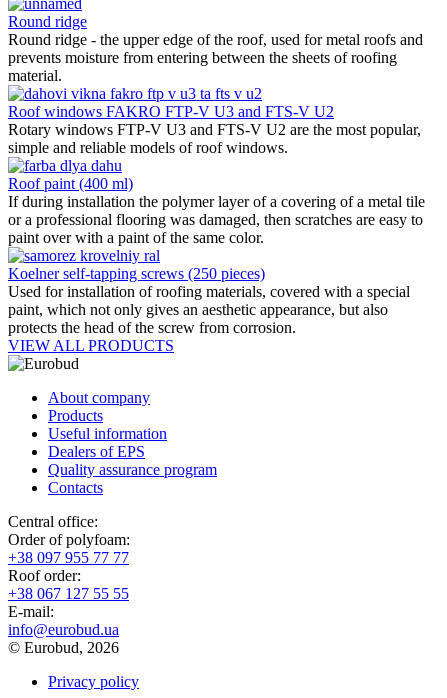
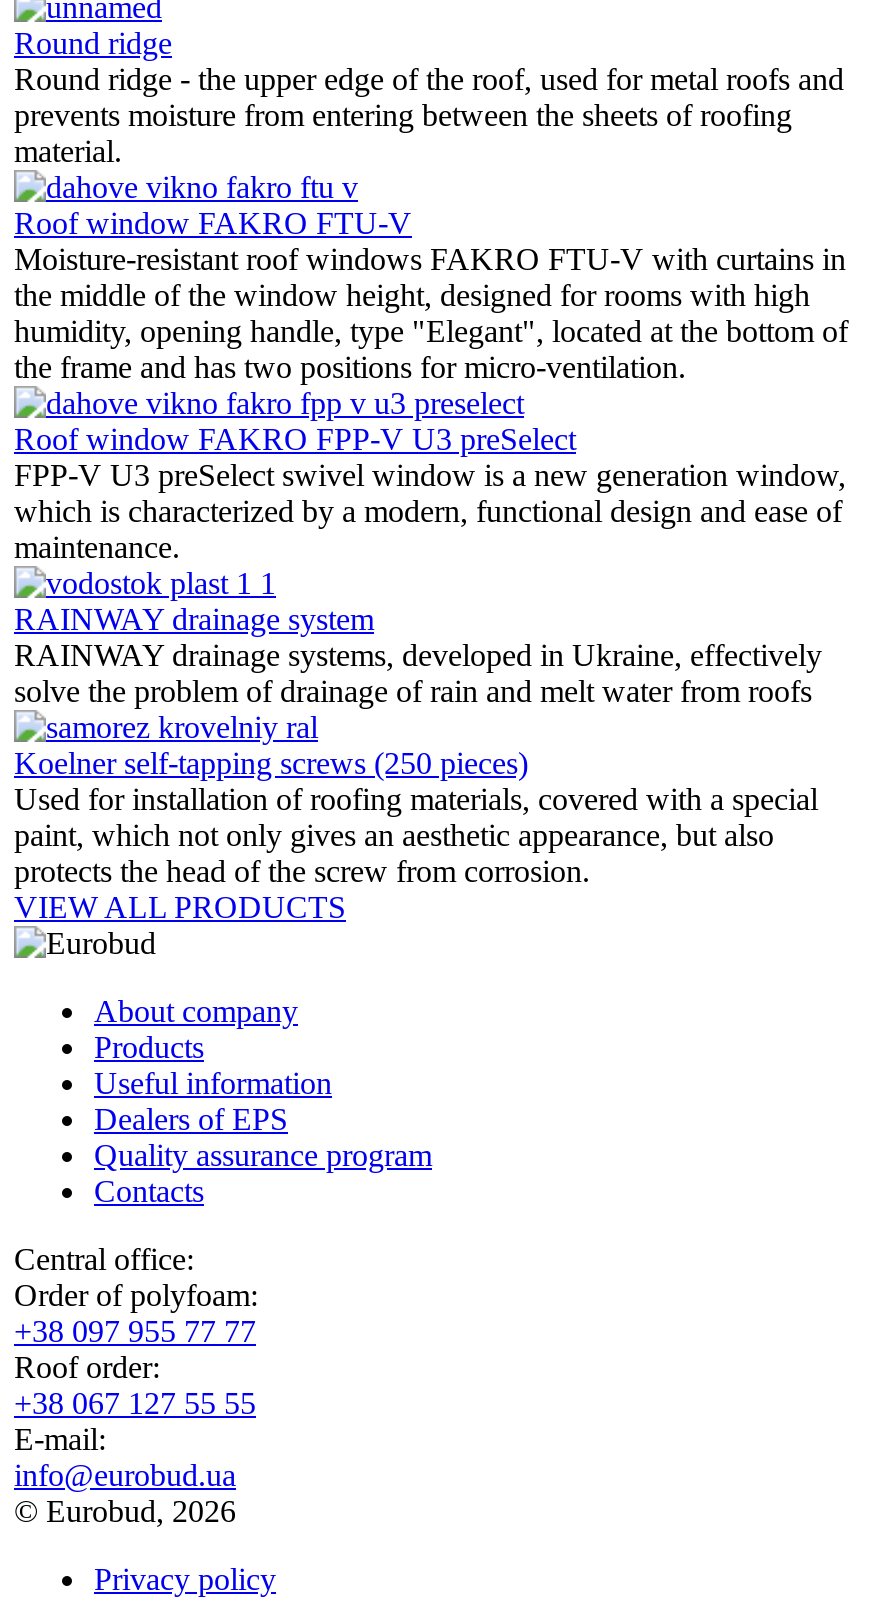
[8,103,425,246] Roof windows FAKRO FTP-V U3 and FTS-V U2 | Rotary windows FTP-V U3 and FTS-V U2 are the most popular, | simple and reliable models of roof windows. | Roof paint (400 ml) | If during installation the polymer layer of a covering of a metal tile | or a professional flooring was damaged, then scratches are easy to | paint over with a paint of the same color. -> [14,206,848,708] Roof window FAKRO FTU-V | Moisture-resistant roof windows FAKRO FTU-V with curtains in | the middle of the window height, designed for rooms with high | humidity, opening handle, type "Elegant", located at the bottom of | the frame and has two positions for micro-ventilation. | Roof window FAKRO FPP-V U3 preSelect | FPP-V U3 preSelect swivel window is a new generation window, | which is characterized by a modern, functional design and ease of | maintenance. | RAINWAY drainage system | RAINWAY drainage systems, developed in Ukraine, effectively | solve the problem of drainage of rain and melt water from roofs

